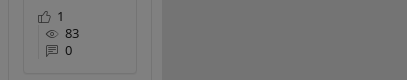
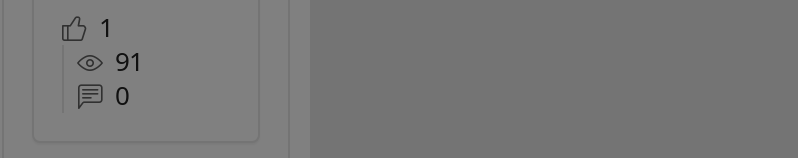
[64,24,78,42] 83 -> [115,44,143,80] 91

